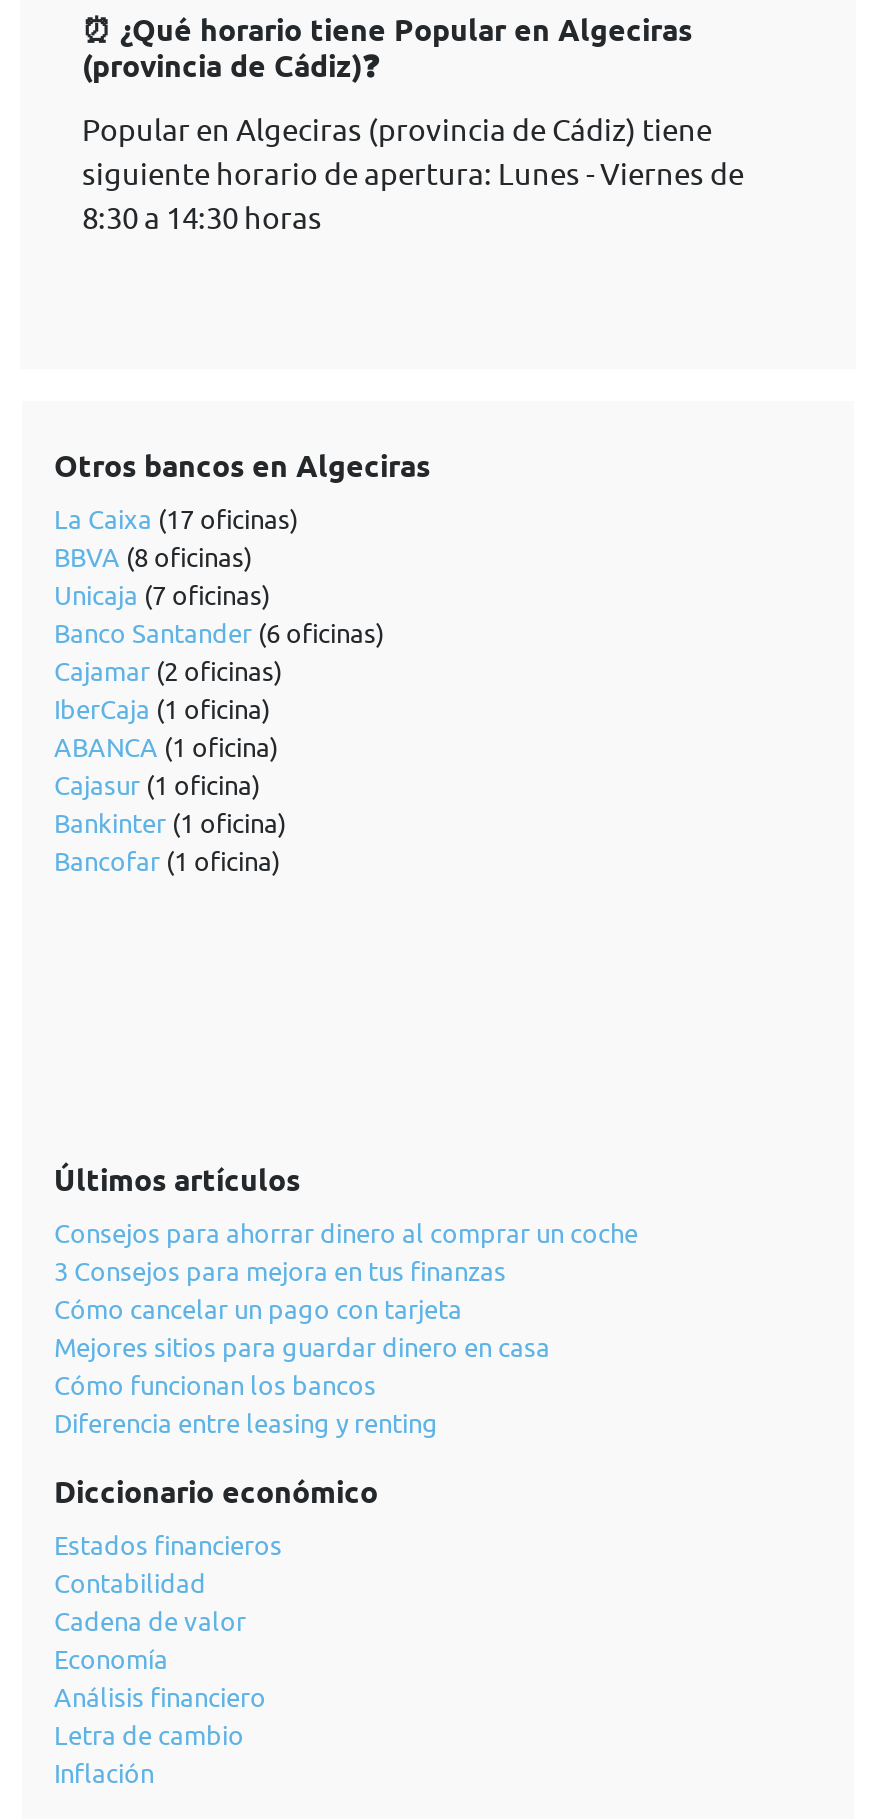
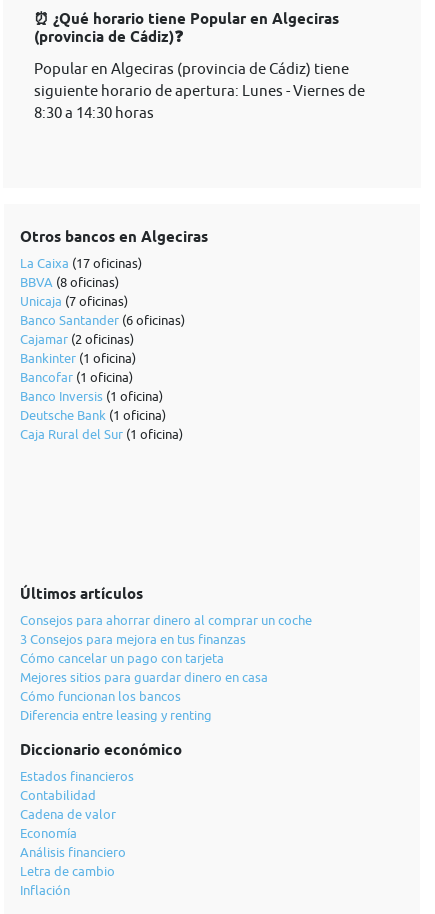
[54,693,278,801] IberCaja (1 oficina) | ABANCA (1 oficina) | Cajasur (1 oficina) -> none
moved [54,807,286,877] -> [20,350,136,385]: Bankinter (1 oficina) | Bancofar (1 oficina)
none -> [20,388,183,442] Banco Inversis (1 oficina) | Deutsche Bank (1 oficina) | Caja Rural del Sur (1 oficina)

